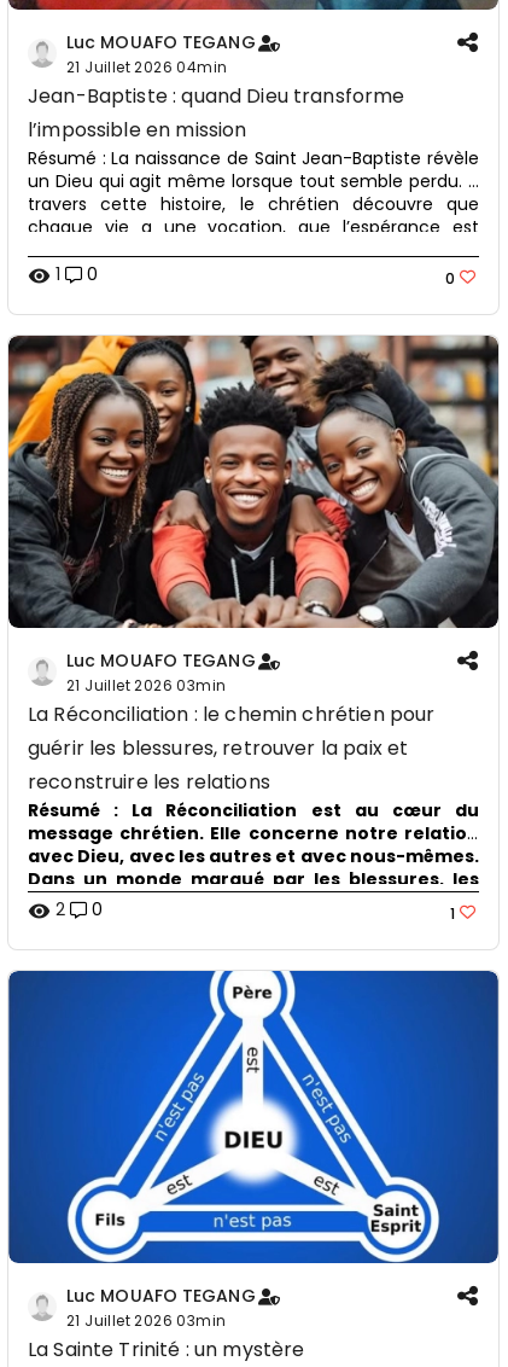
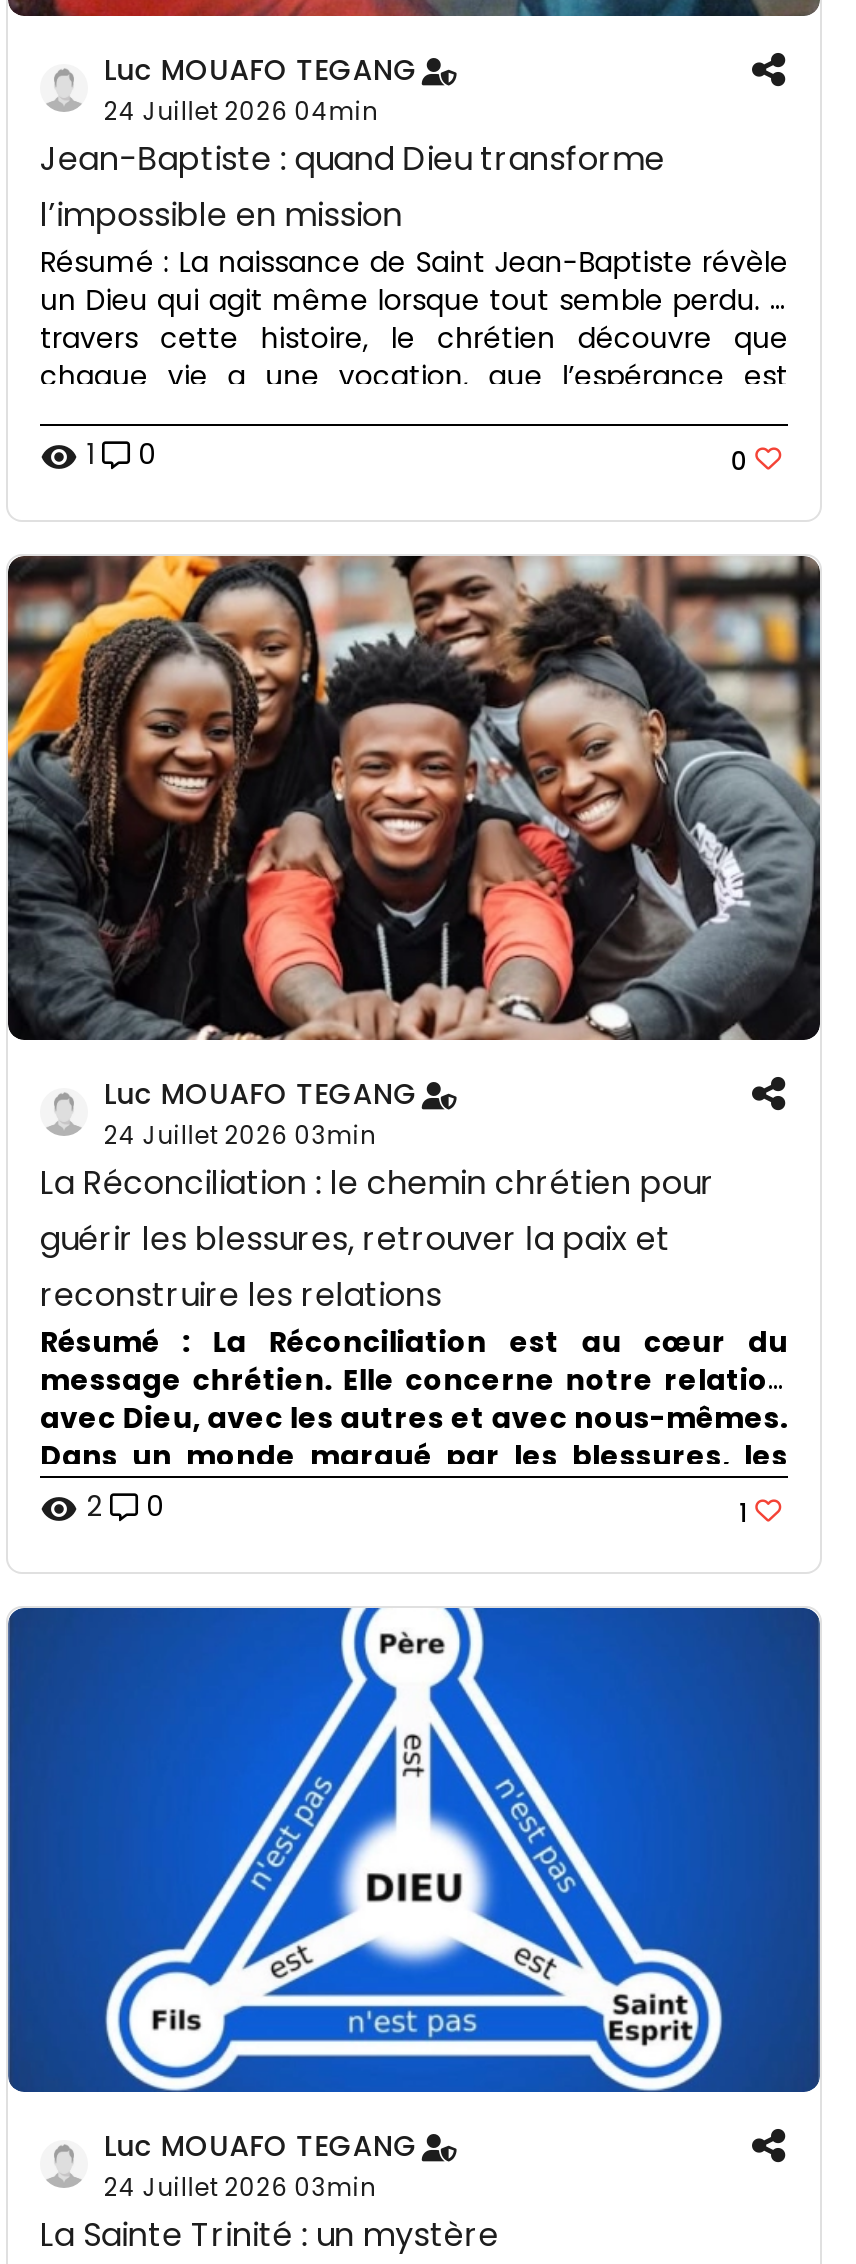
[66,56,227,77] 21 Juillet 2026 04min -> [104,93,379,127] 24 Juillet 2026 04min
[66,675,226,695] 21 Juillet 2026 03min -> [104,1117,377,1151] 24 Juillet 2026 03min
[66,1310,226,1330] 21 Juillet 2026 03min -> [104,2169,377,2203] 24 Juillet 2026 03min

